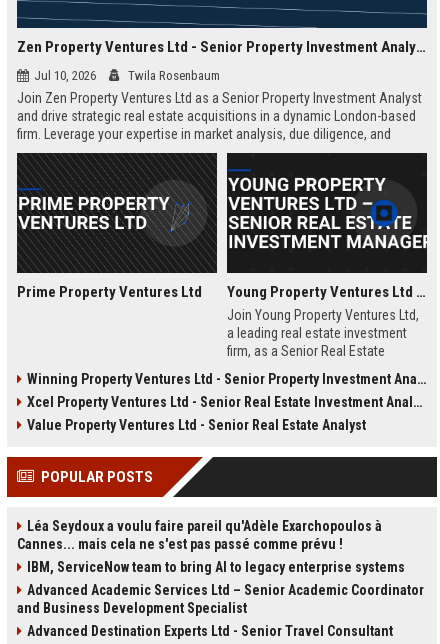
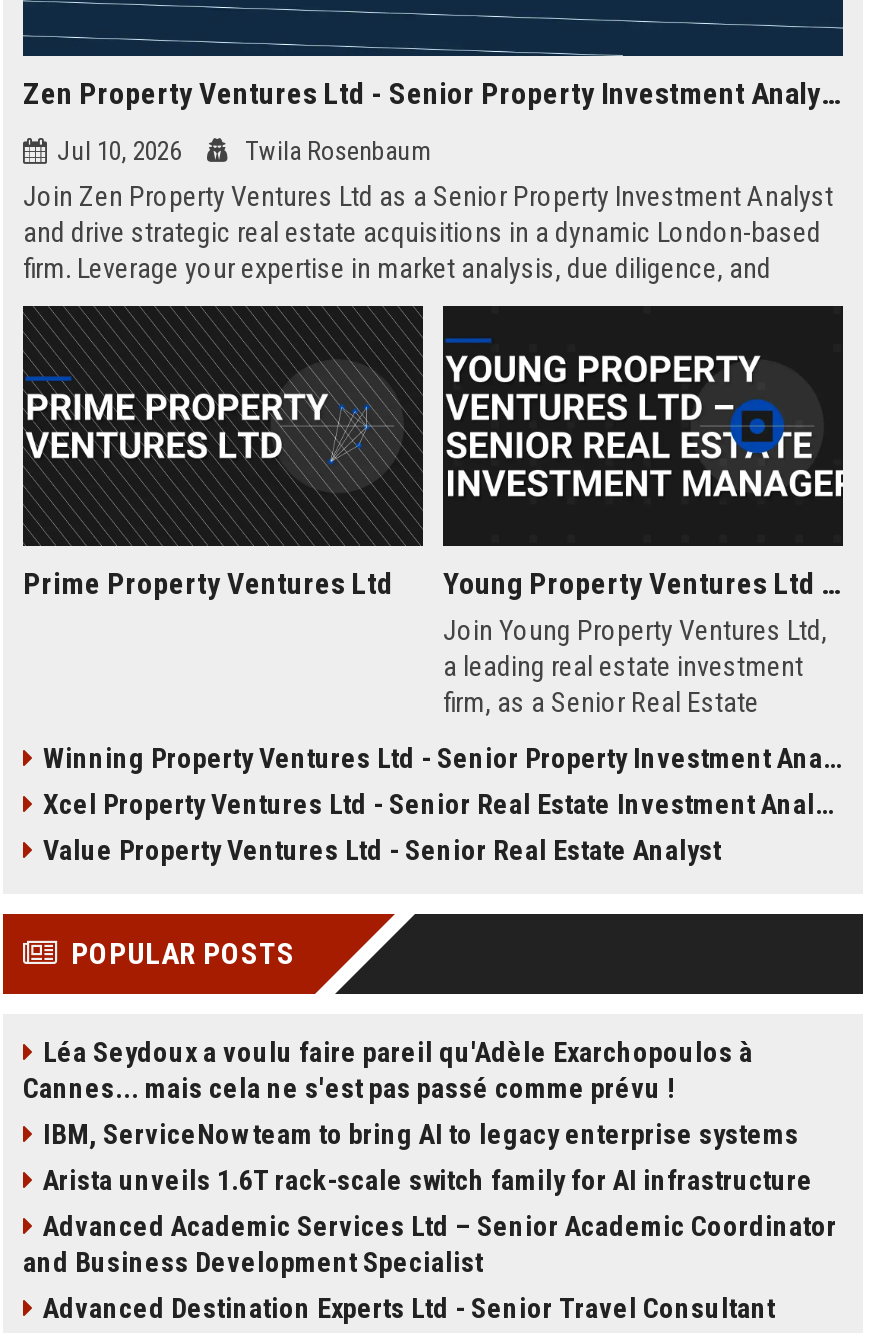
none -> [43,1164,813,1196] Arista unveils 1.6T rack-scale switch family for AI infrastructure

